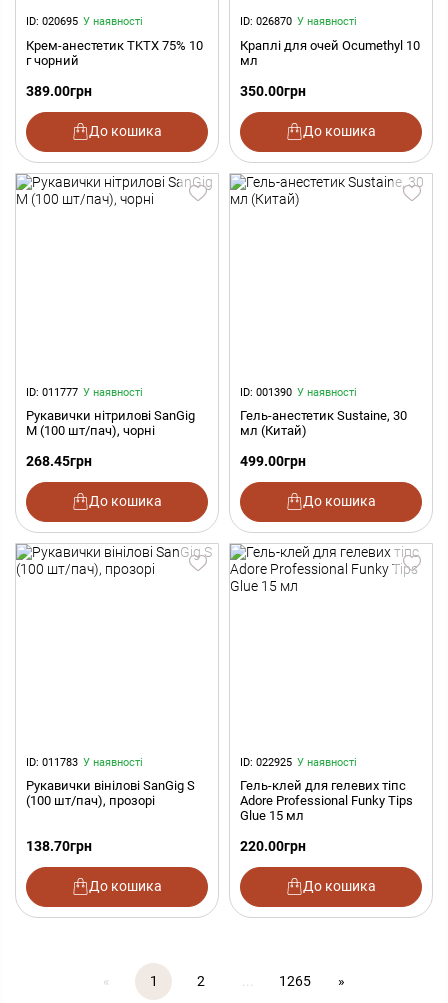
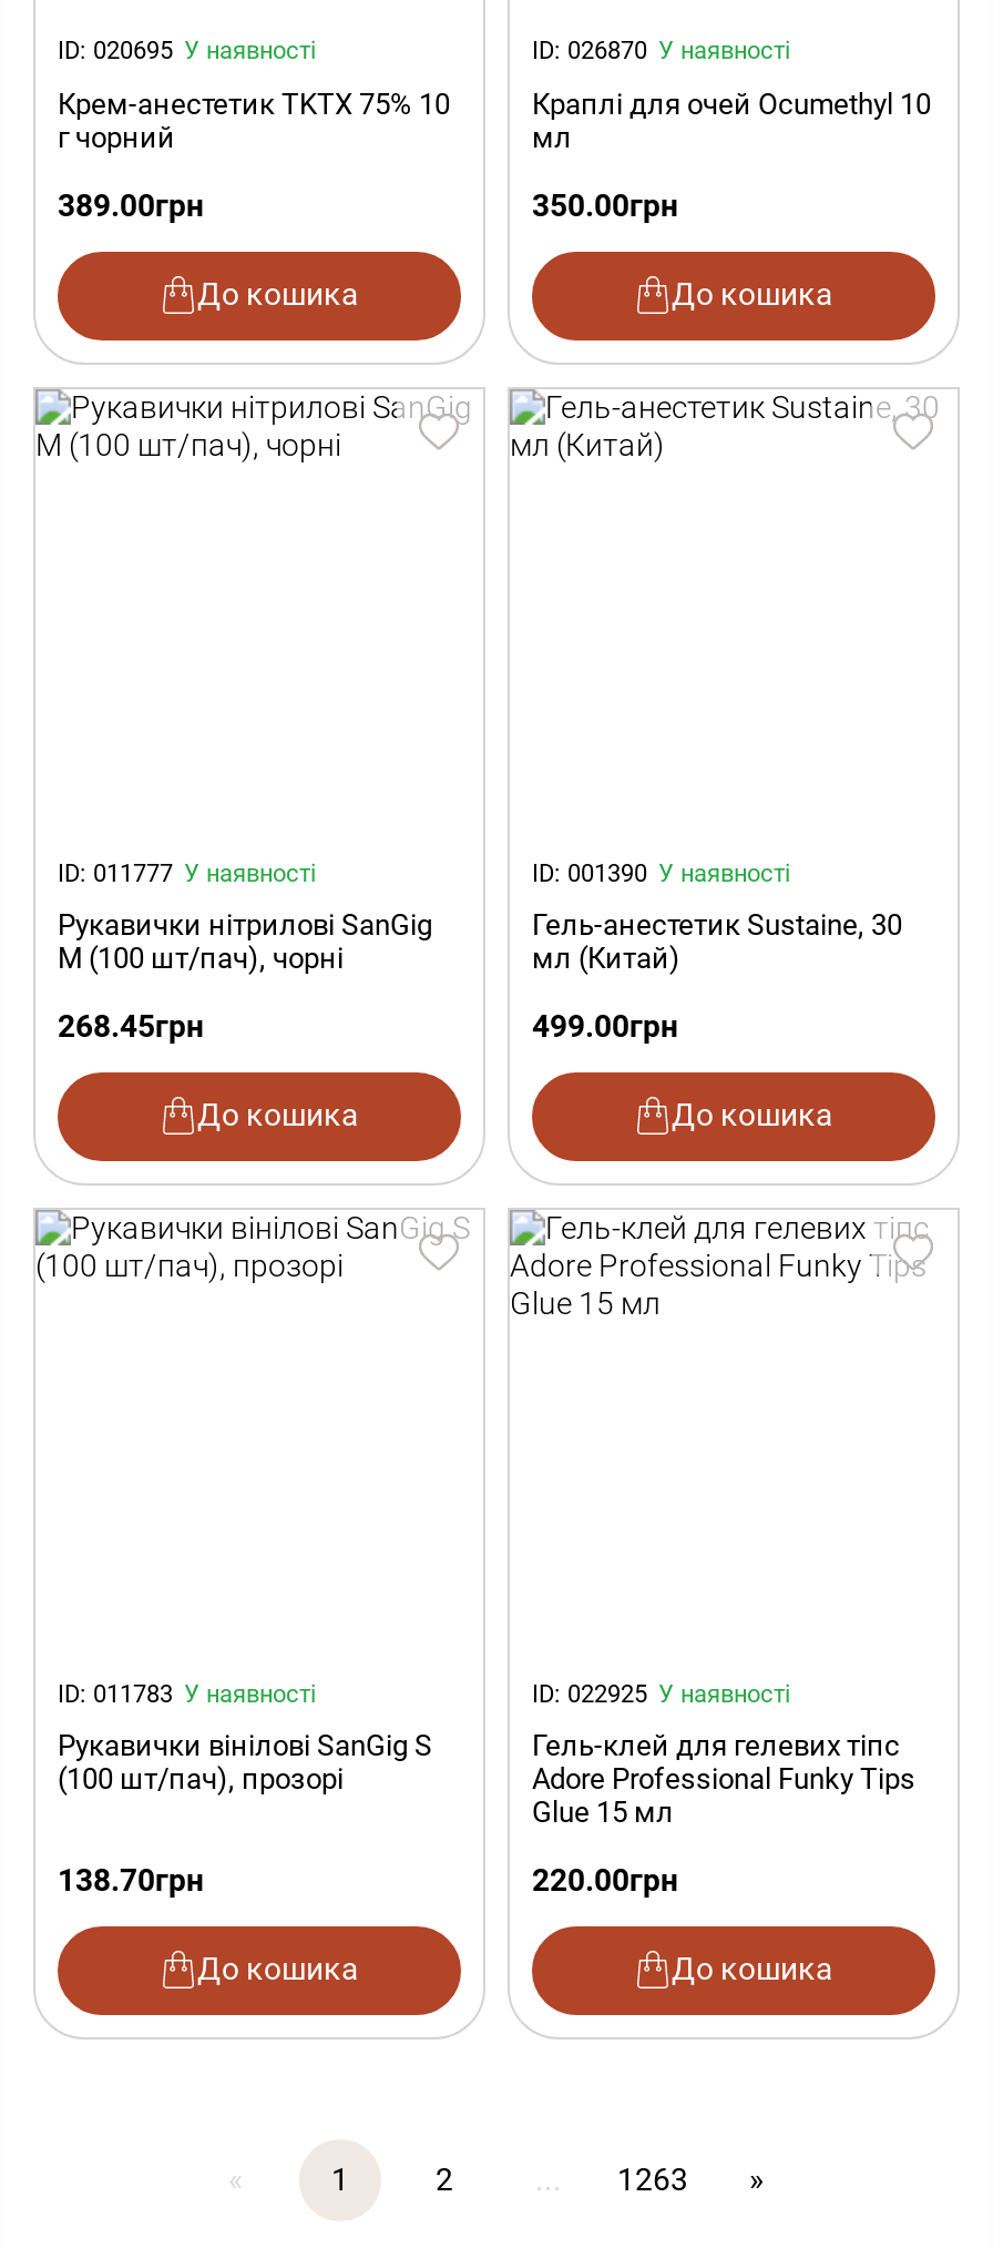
[278,973,310,989] 1265 -> [617,2161,688,2197] 1263

